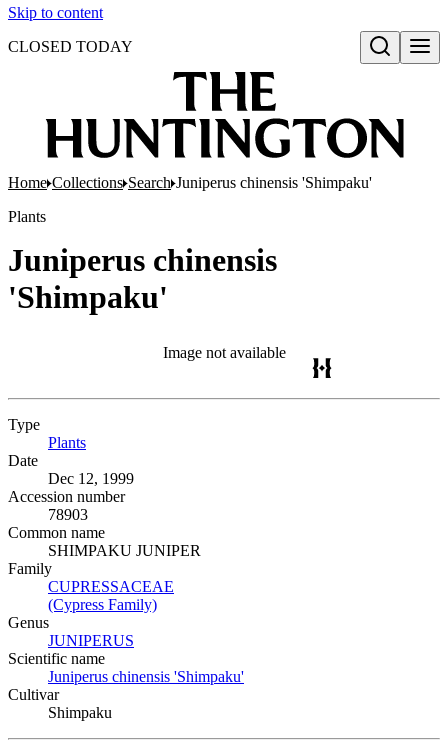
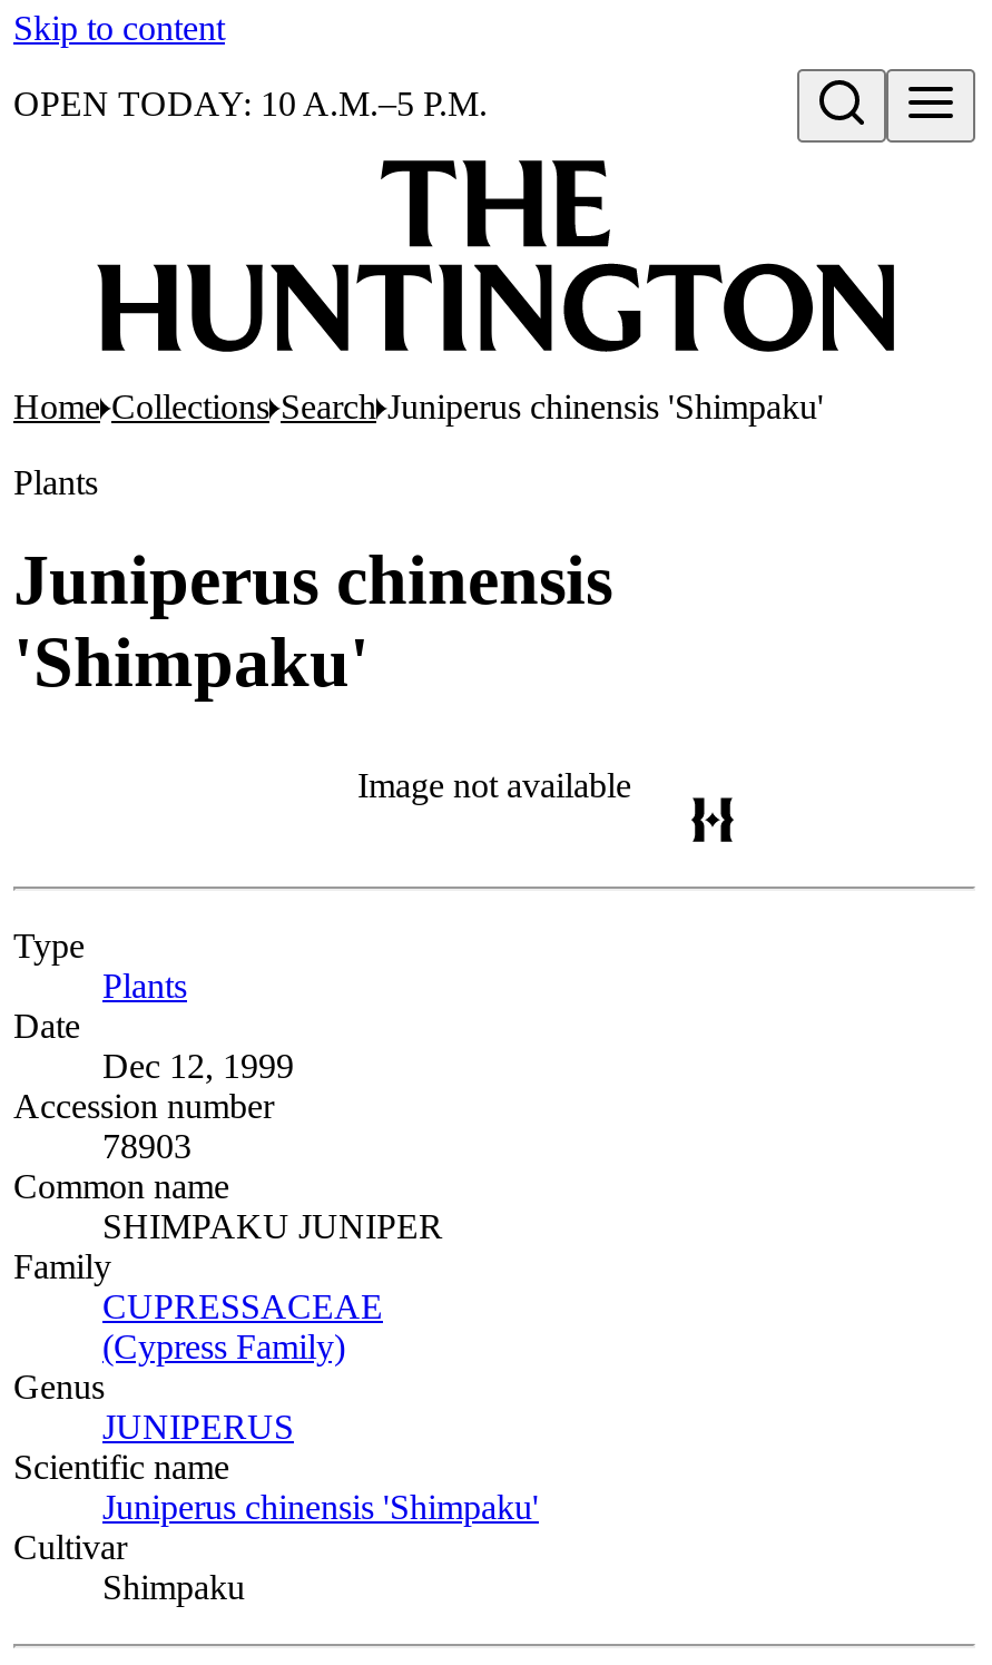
[8,38,133,55] CLOSED TODAY -> [13,85,488,123] OPEN TODAY: 10 A.M.–5 P.M.

